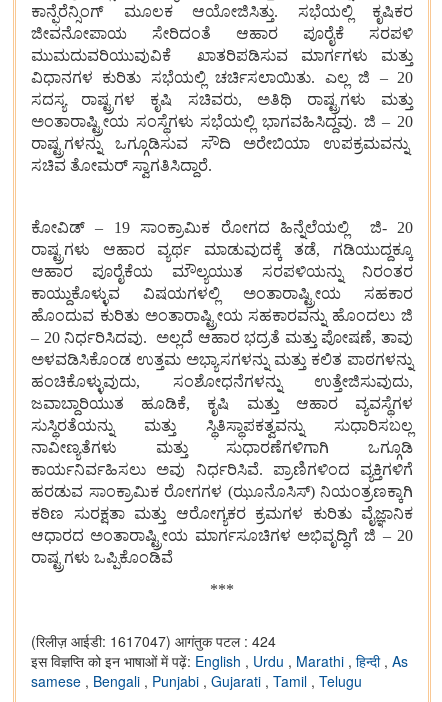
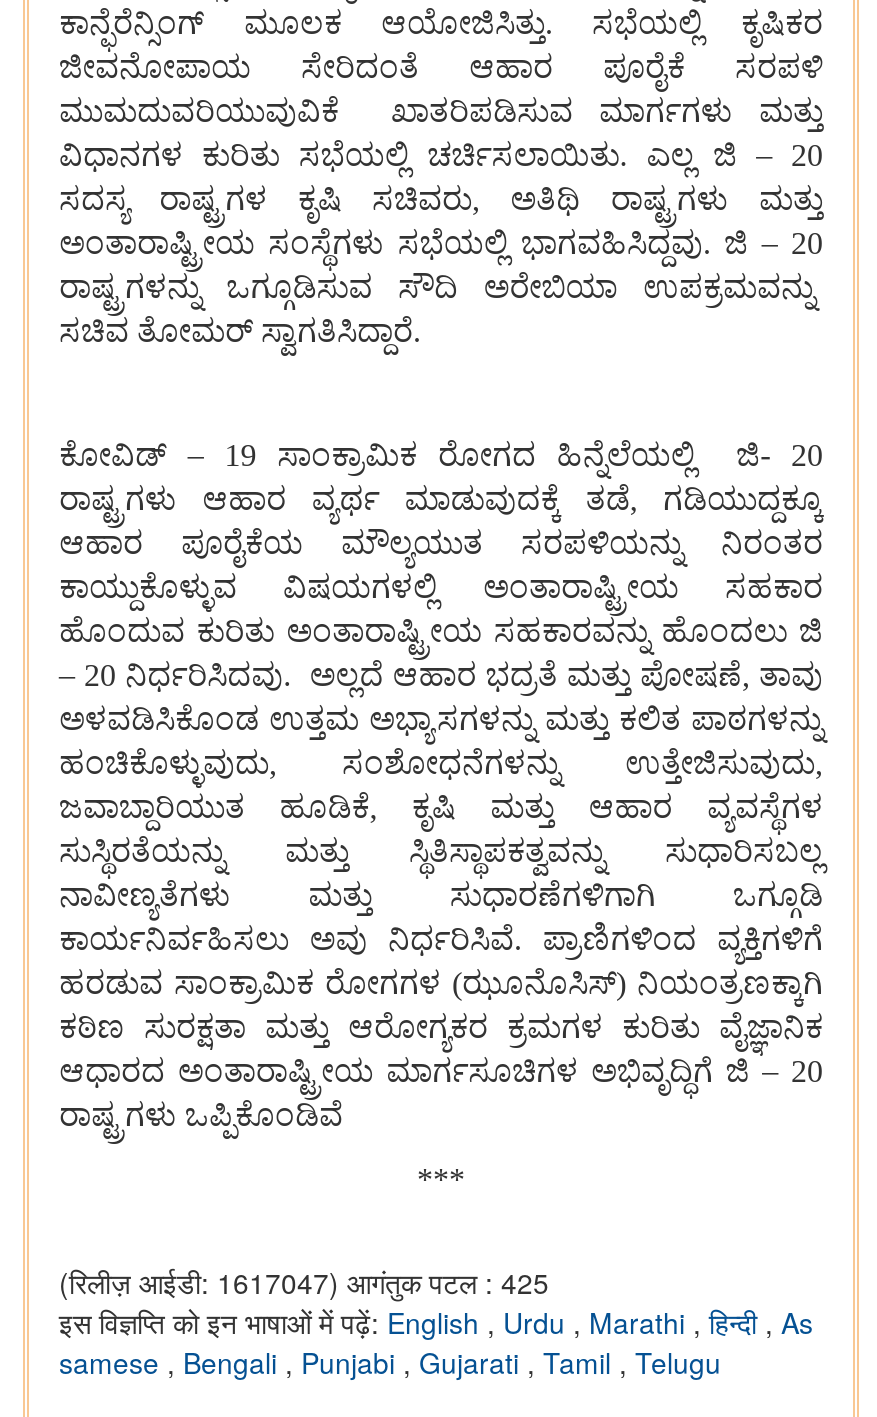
[31,631,276,651] (रिलीज़ आईडी: 1617047) आगंतुक पटल : 424 -> [59,1262,549,1302] (रिलीज़ आईडी: 1617047) आगंतुक पटल : 425

